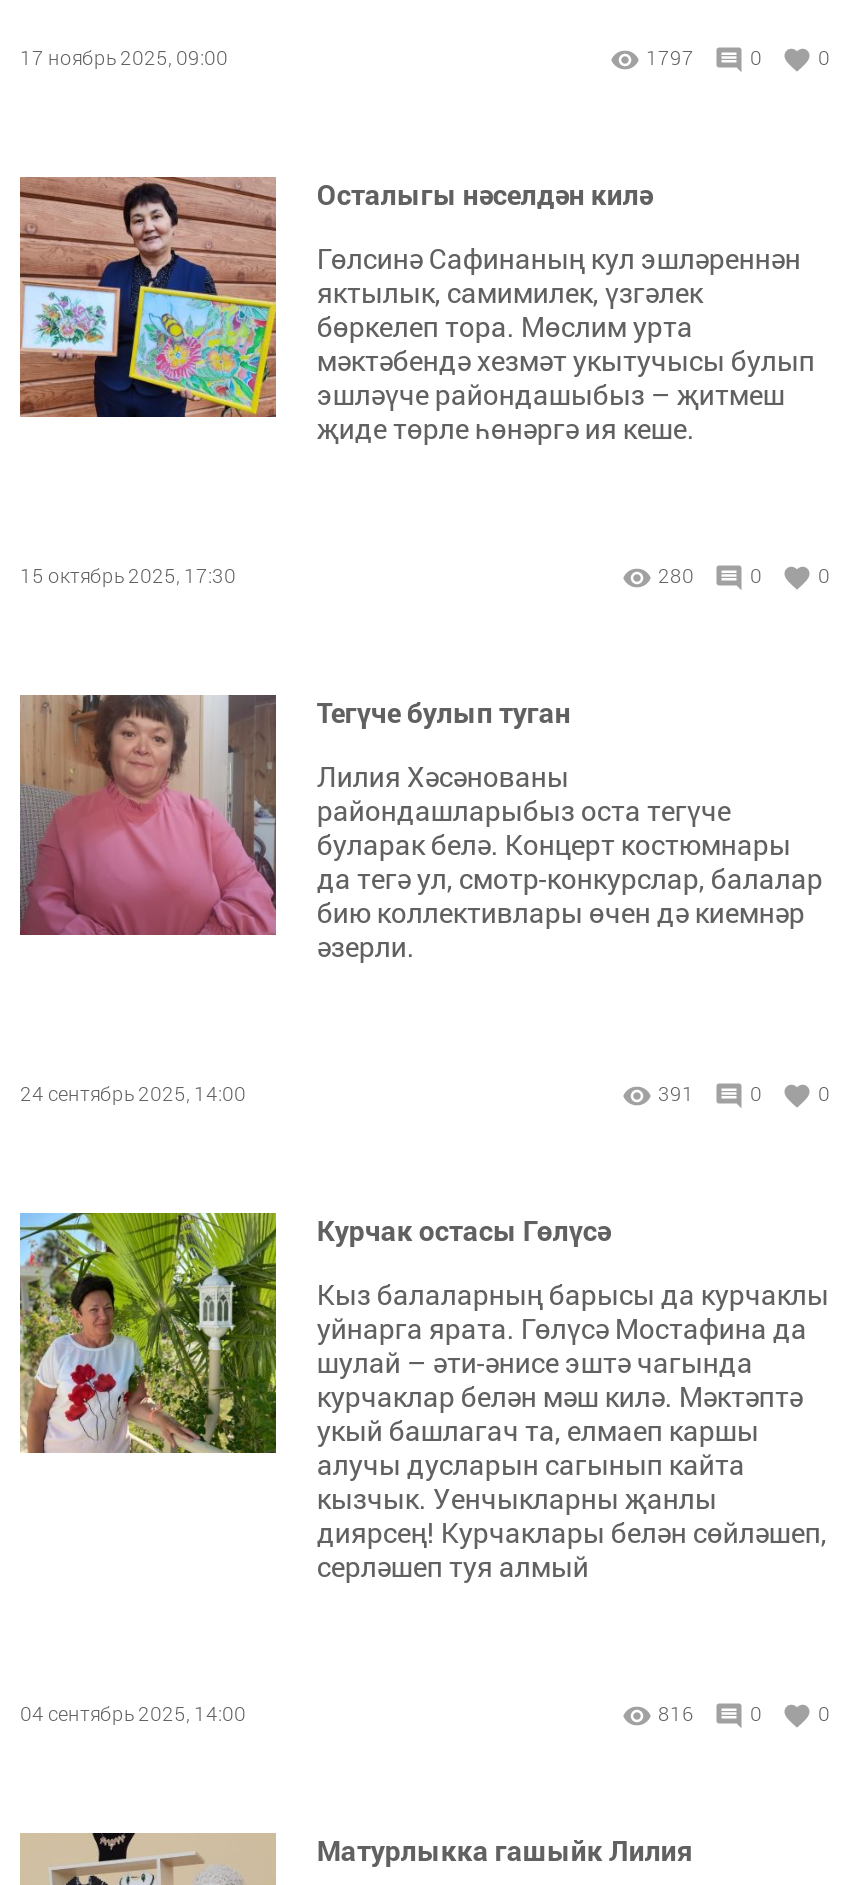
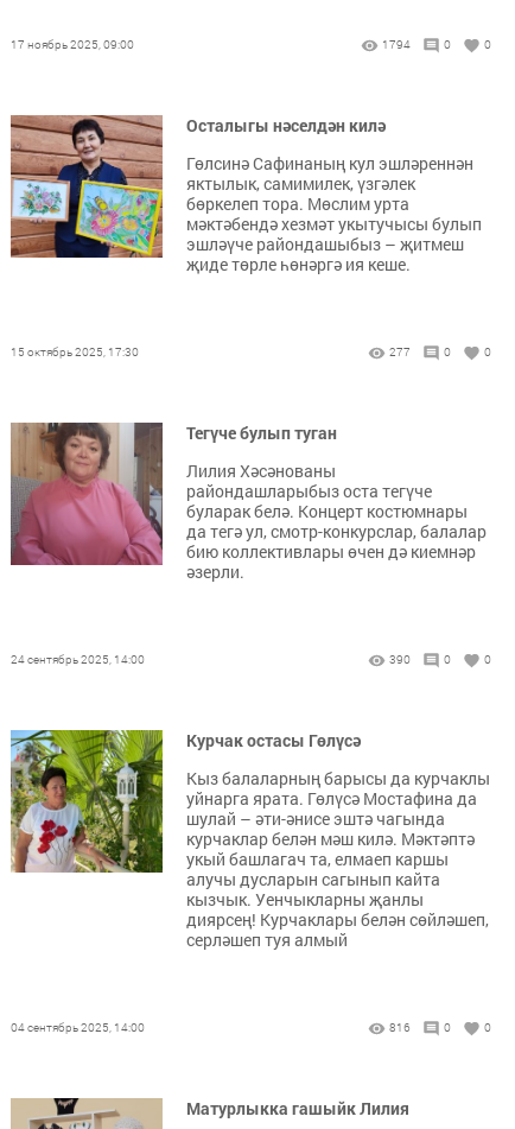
[646,46,694,72] 1797 -> [382,37,411,53] 1794
[658,564,694,590] 280 -> [389,345,411,360] 277
[658,1082,694,1108] 391 -> [389,652,411,668] 390

